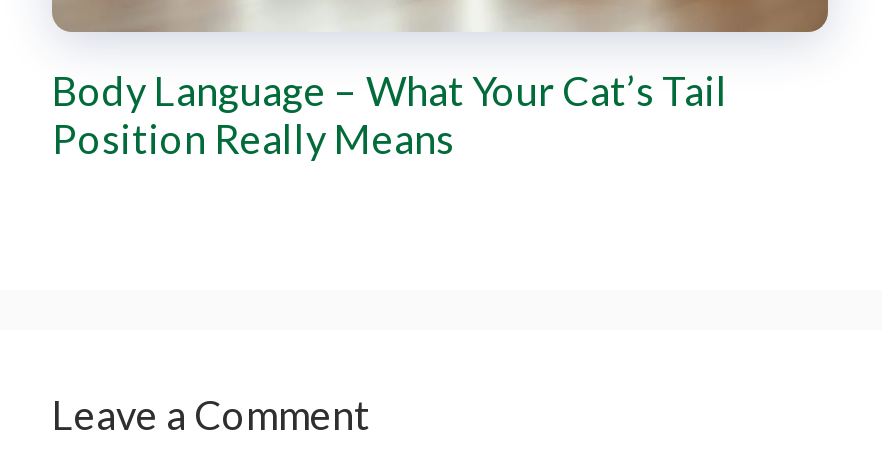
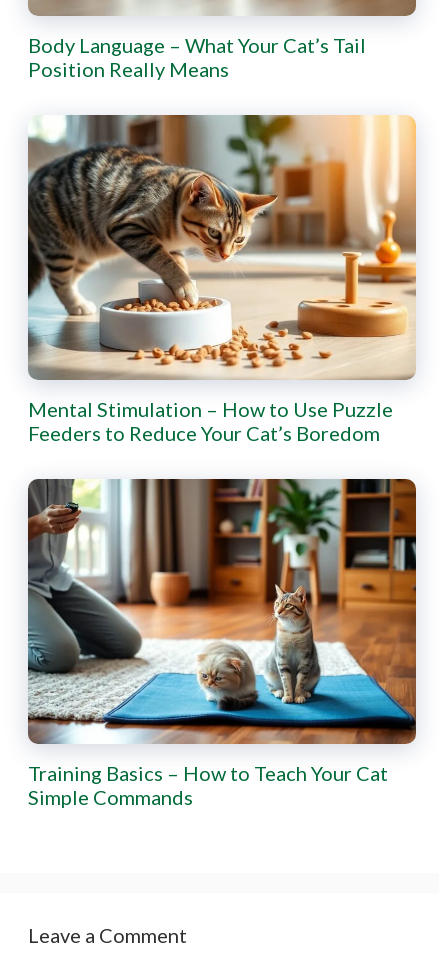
none -> [27,478,417,809] [image] | Training Basics – How to Teach Your Cat | Simple Commands
none -> [28,114,417,445] [image] | Mental Stimulation – How to Use Puzzle | Feeders to Reduce Your Cat’s Boredom

